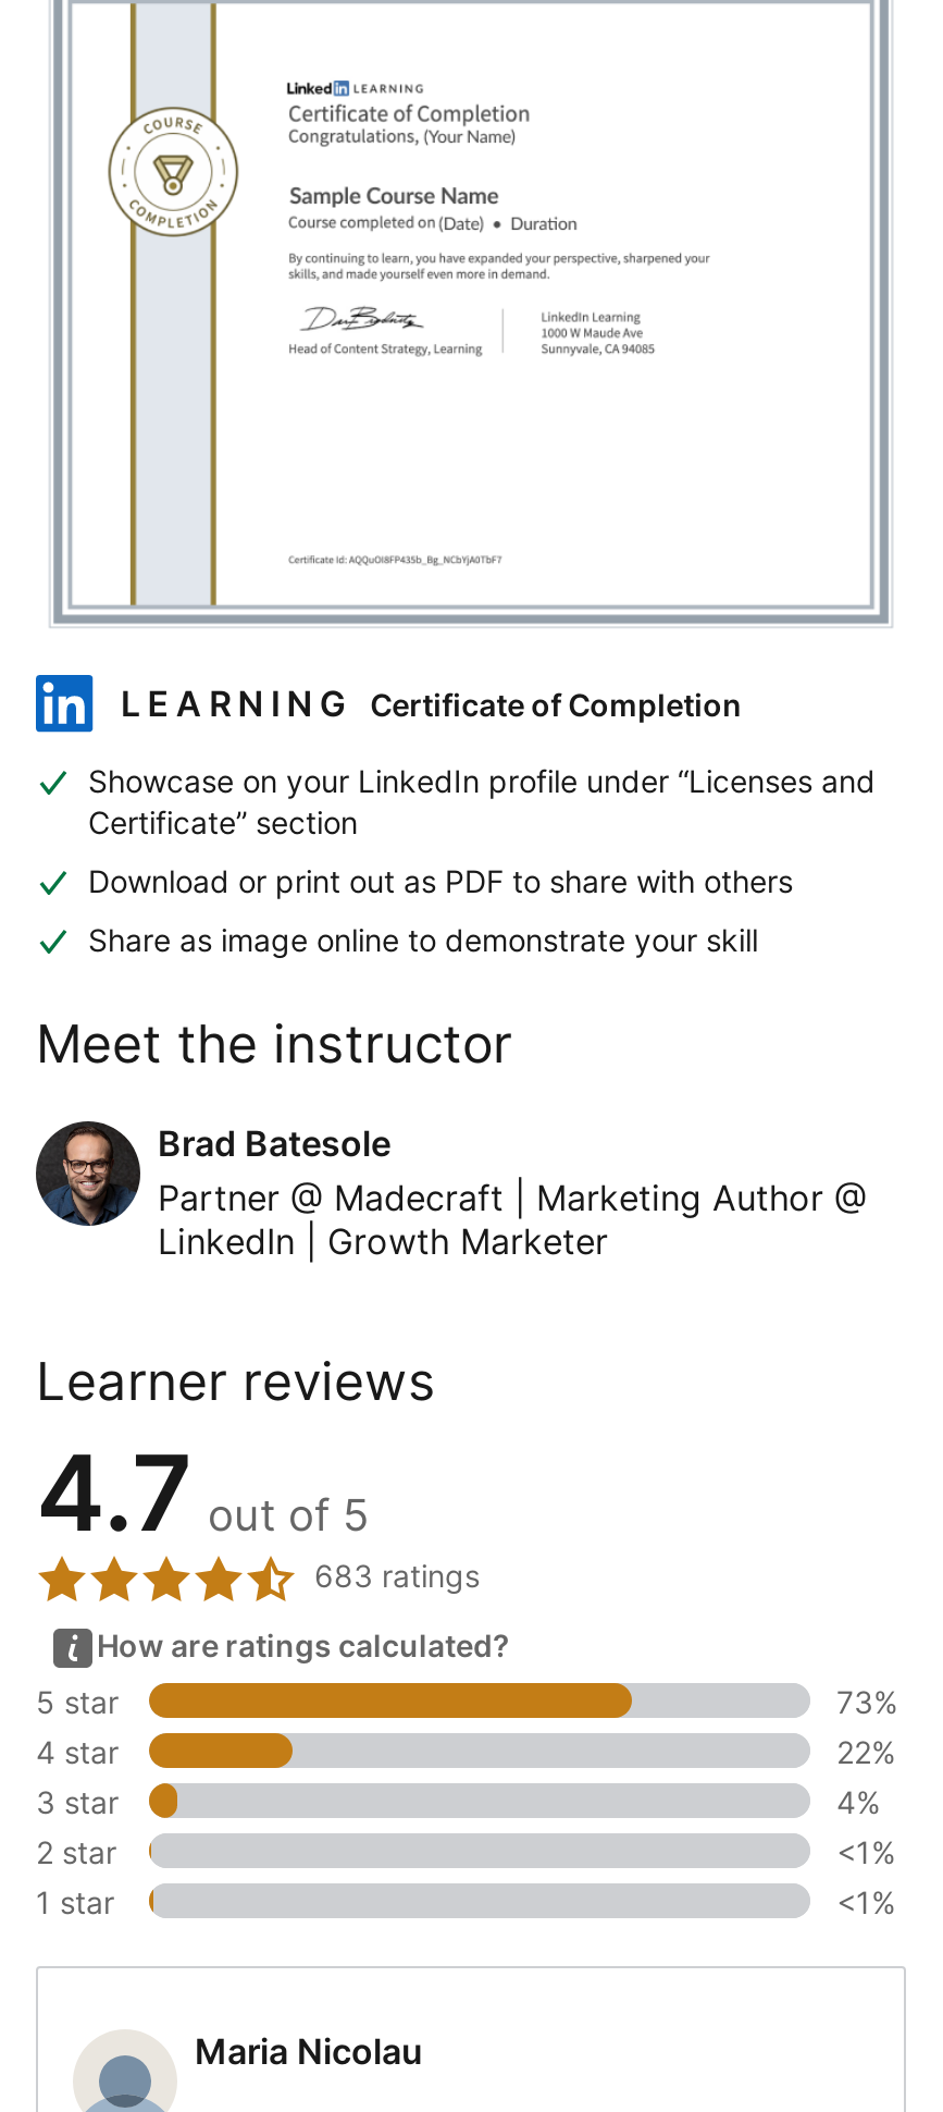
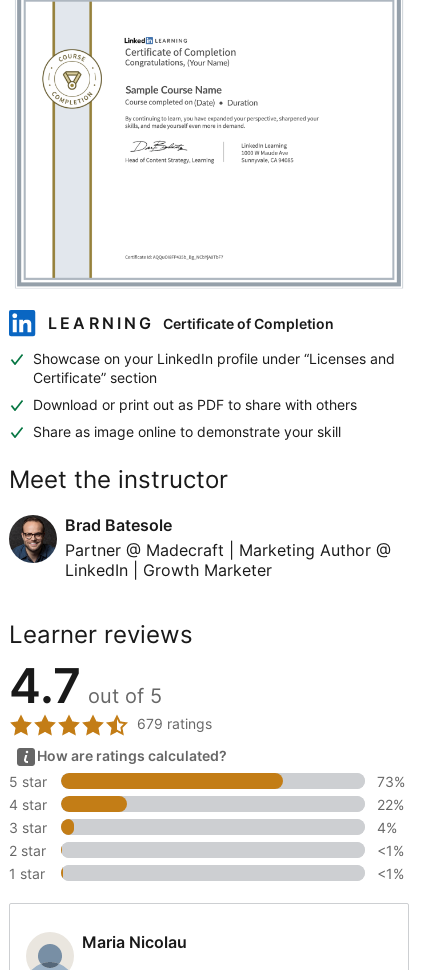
[314,1557,480,1594] 683 ratings -> [137,715,212,732] 679 ratings

